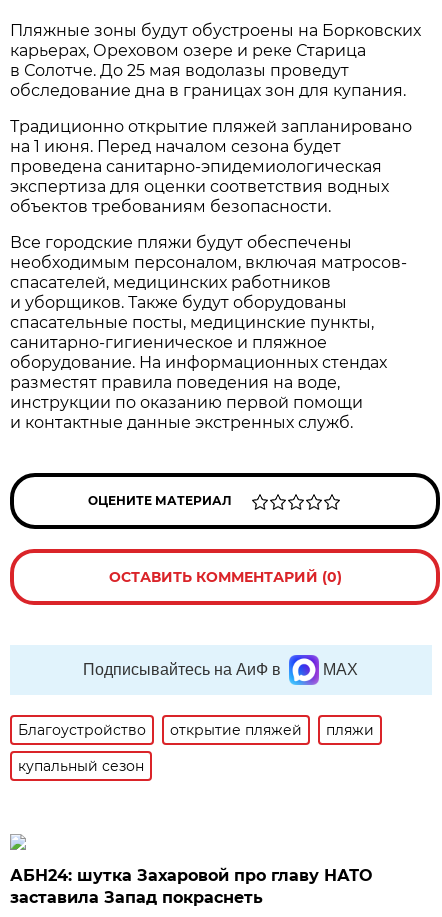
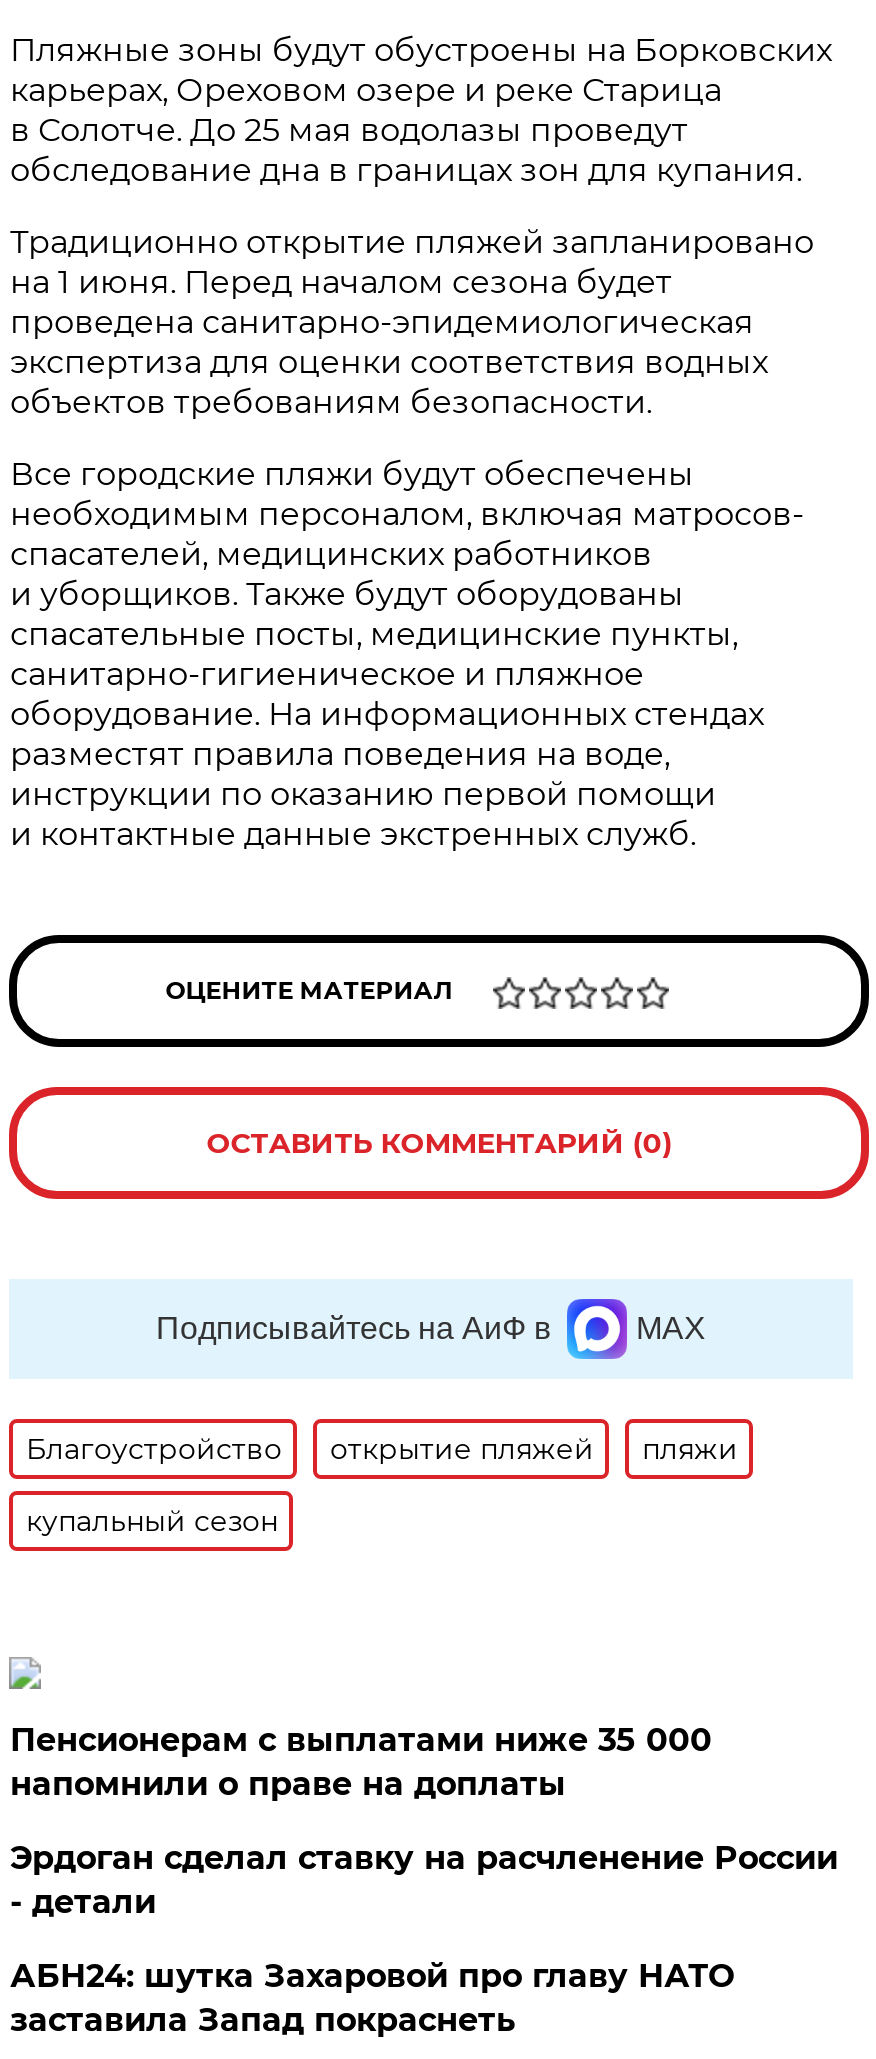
none -> [10,1721,838,1921] Пенсионерам с выплатами ниже 35 000 | напомнили о праве на доплаты | Эрдоган сделал ставку на расчленение России | - детали

